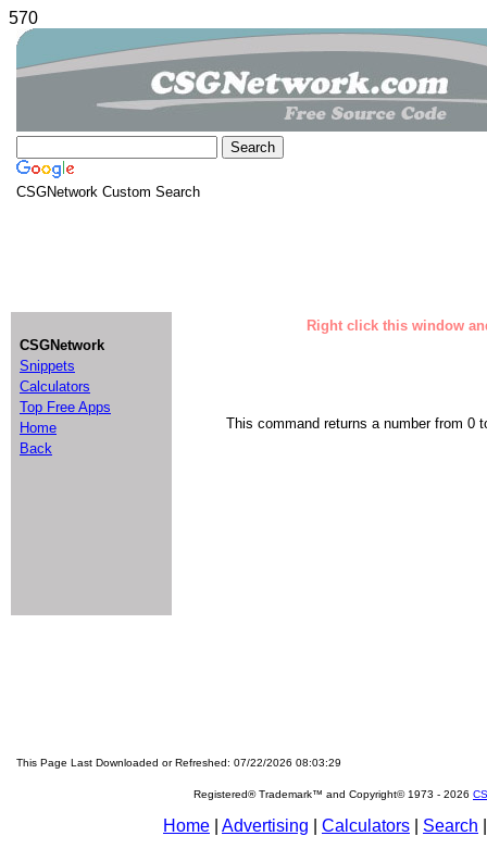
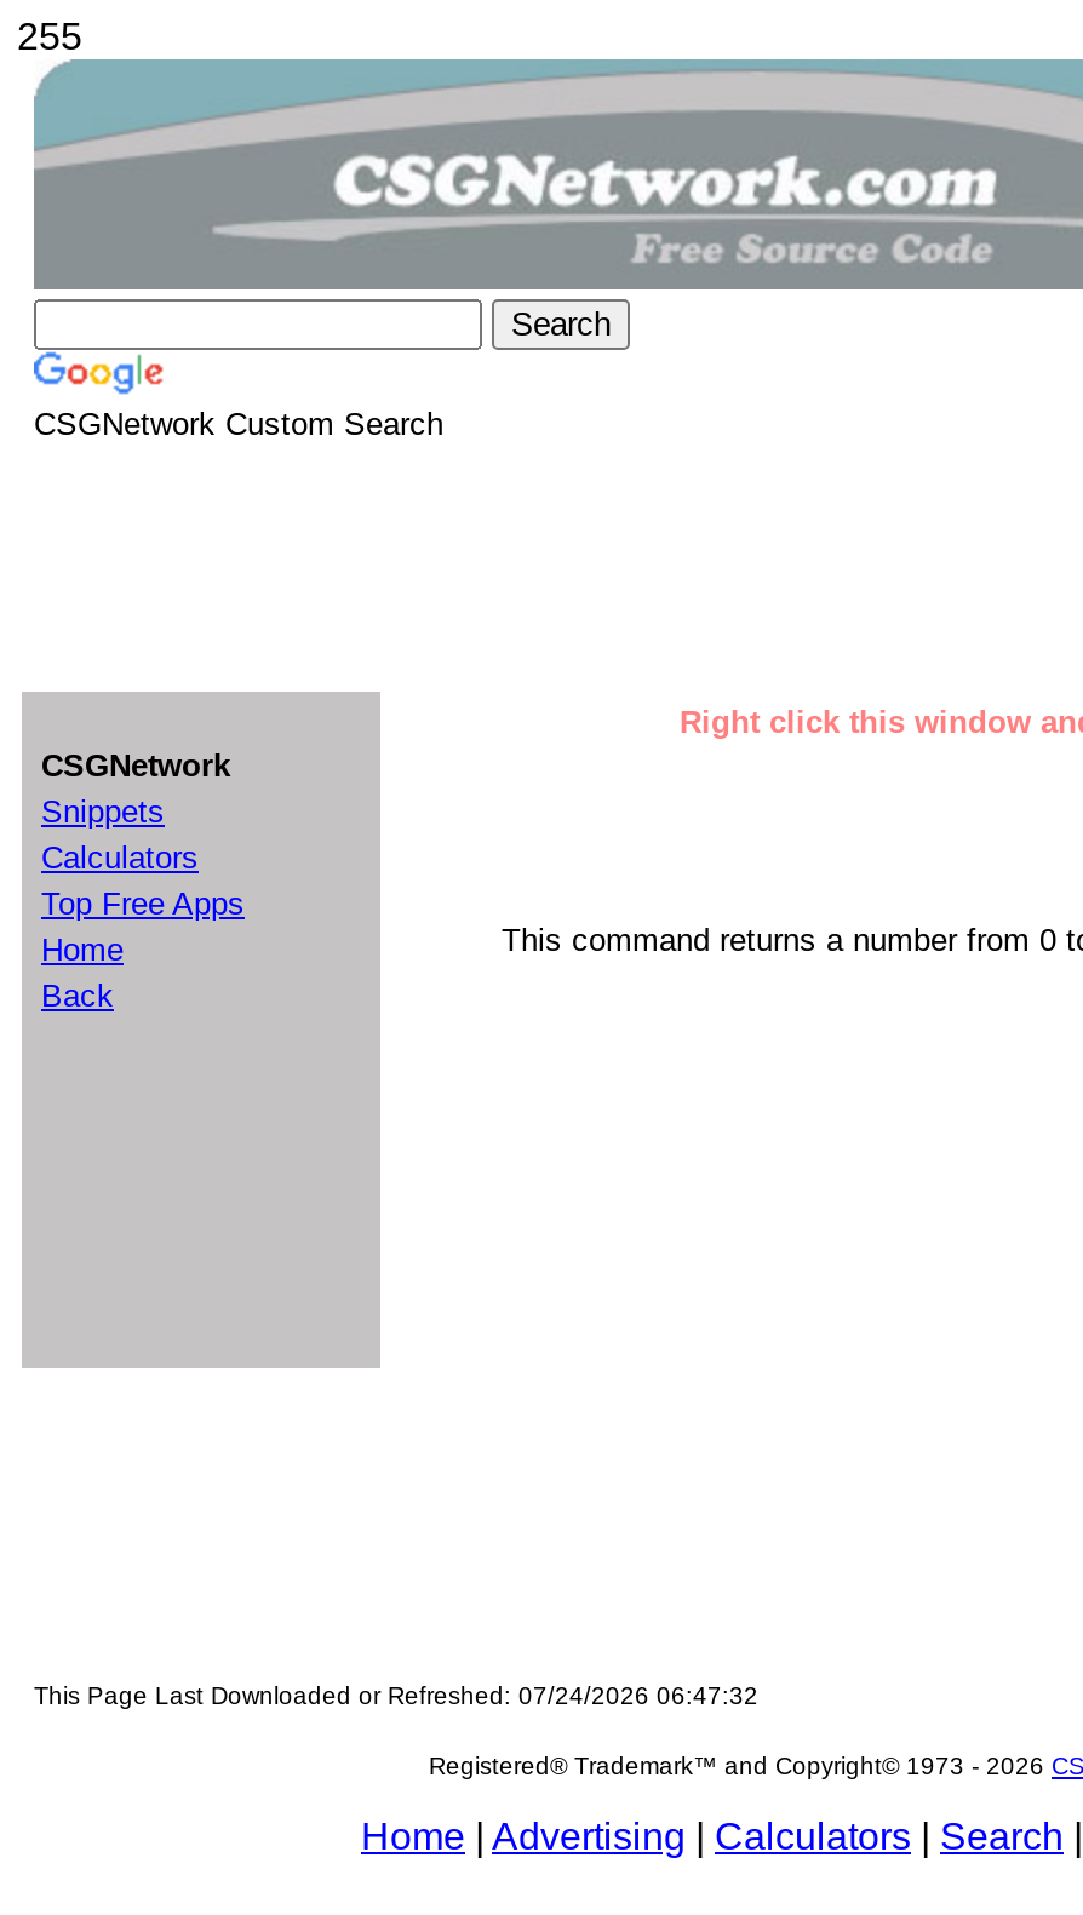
[9,9,38,27] 570 -> [17,16,82,57] 255
[16,757,341,769] This Page Last Downloaded or Refreshed: 07/22/2026 08:03:29 -> [34,1682,758,1709] This Page Last Downloaded or Refreshed: 07/24/2026 06:47:32

